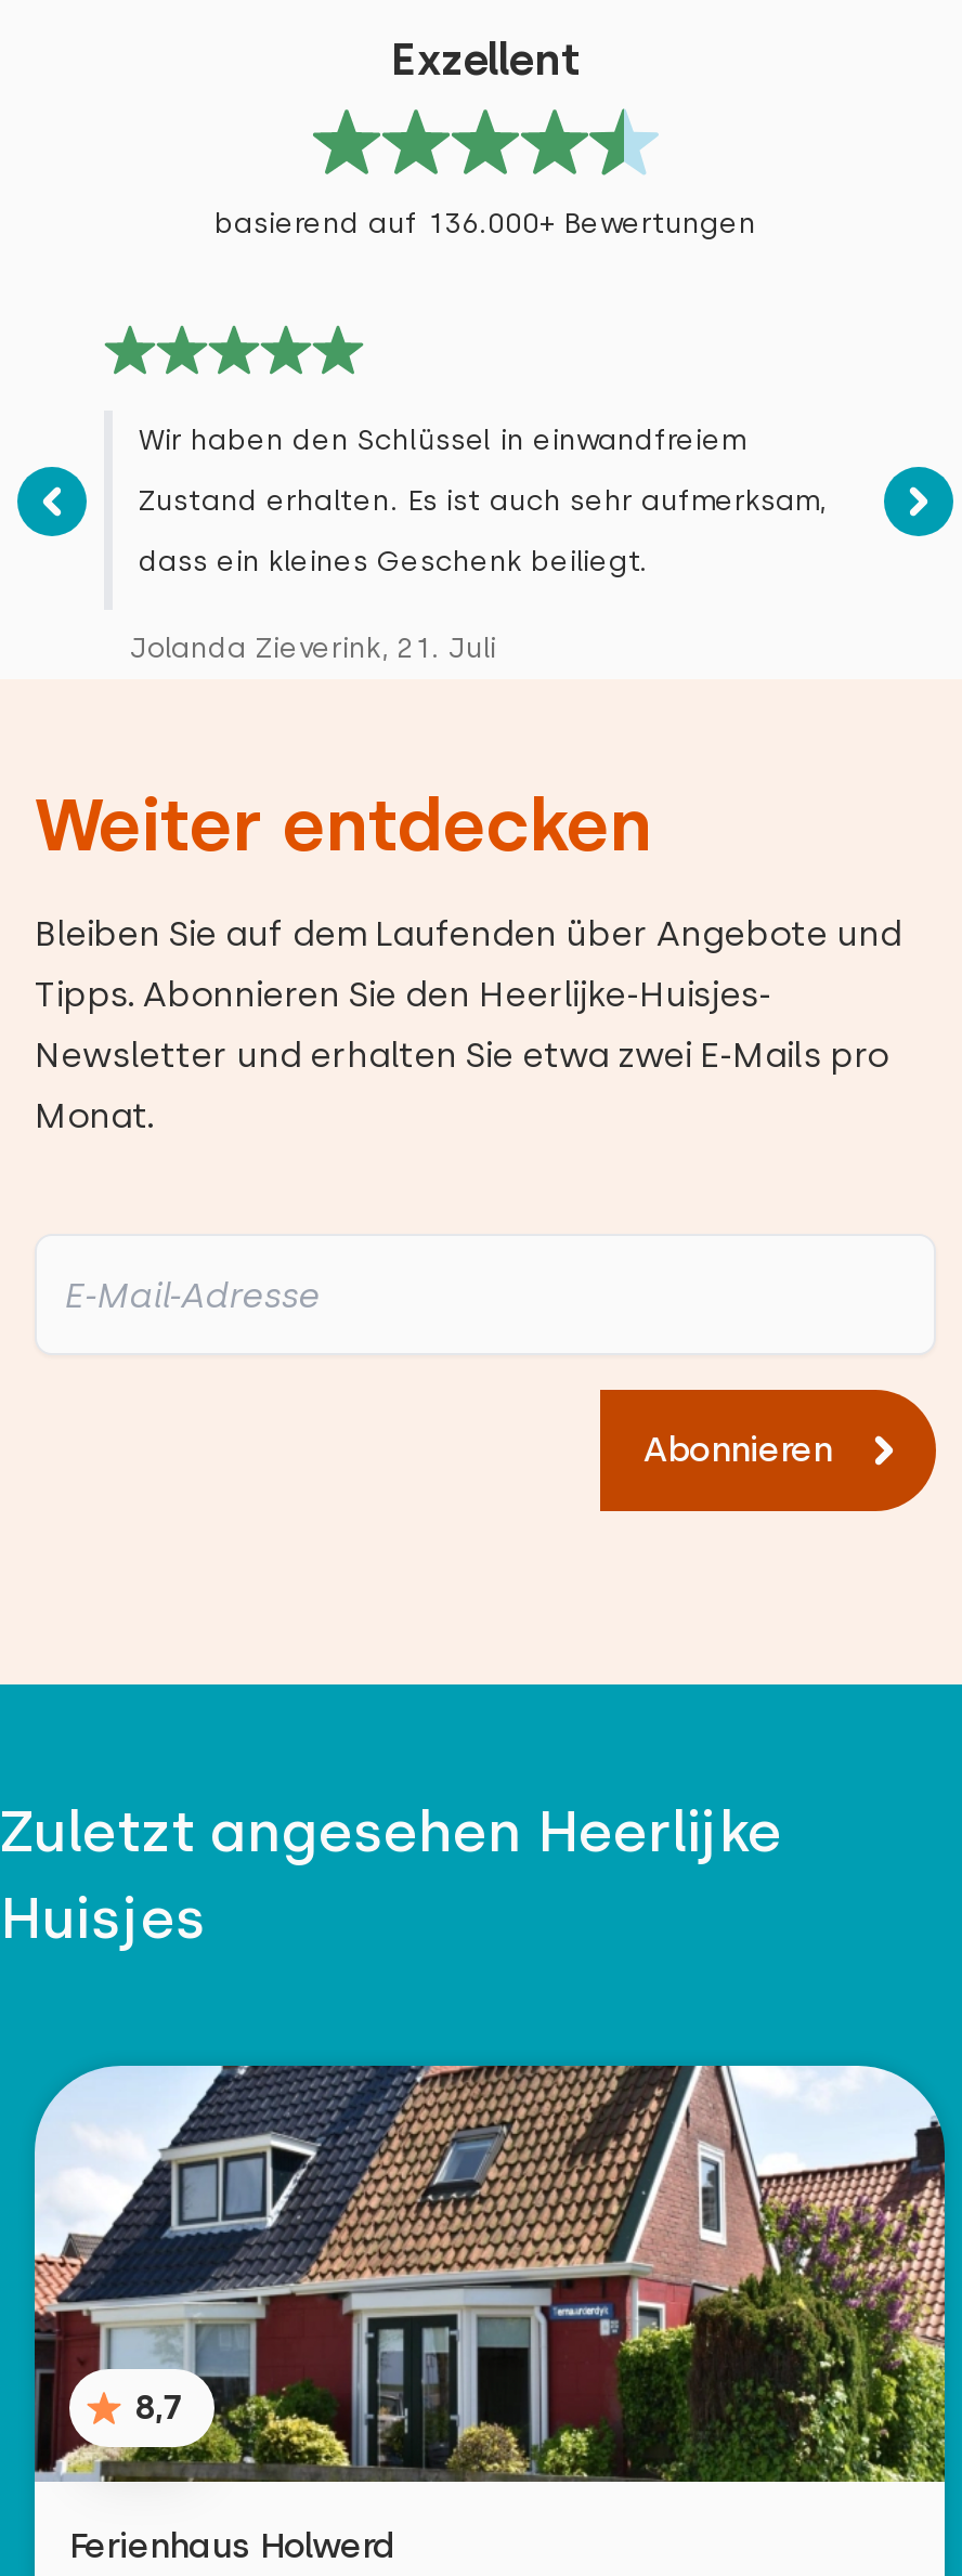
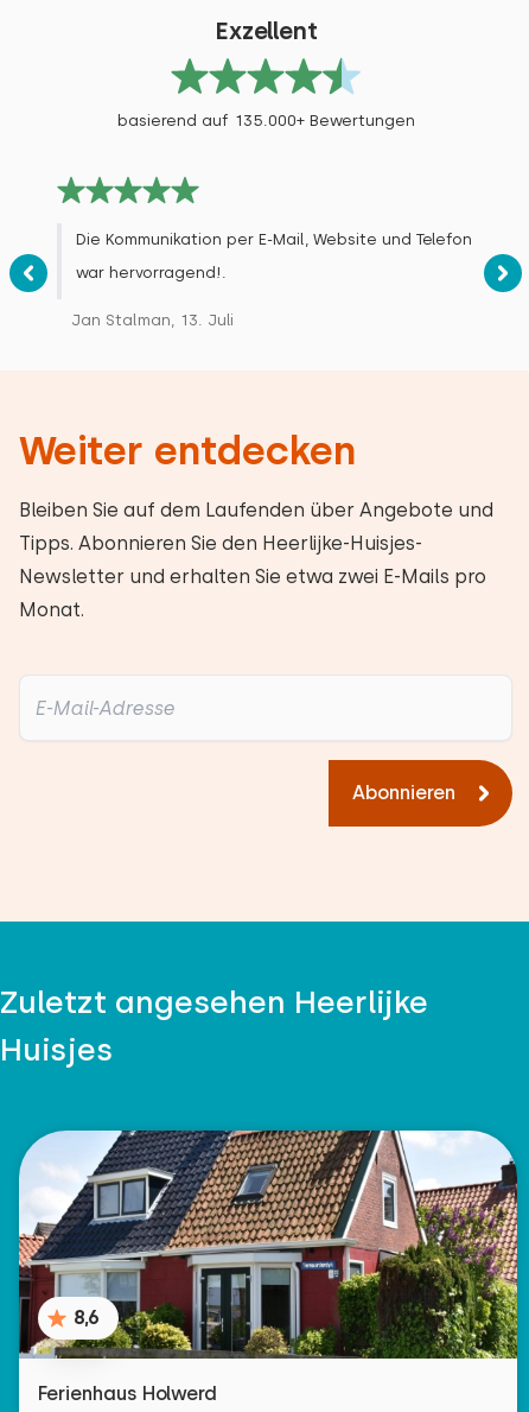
[214,207,756,239] basierend auf 136.000+ Bewertungen -> [117,112,415,129] basierend auf 135.000+ Bewertungen
[130,424,825,664] Wir haben den Schlüssel in einwandfreiem | Zustand erhalten. Es ist auch sehr aufmerksam, | dass ein kleines Geschenk beiliegt. | Jolanda Zieverink, 21. Juli -> [71,230,472,329] Die Kommunikation per E-Mail, Website und Telefon | war hervorragend!. | Jan Stalman, 13. Juli
[134,2386,179,2428] 8,7 -> [74,1306,99,1329] 8,6

